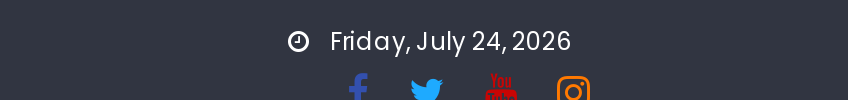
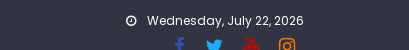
[324,24,572,58] Friday, July 24, 2026 -> [144,12,304,29] Wednesday, July 22, 2026

